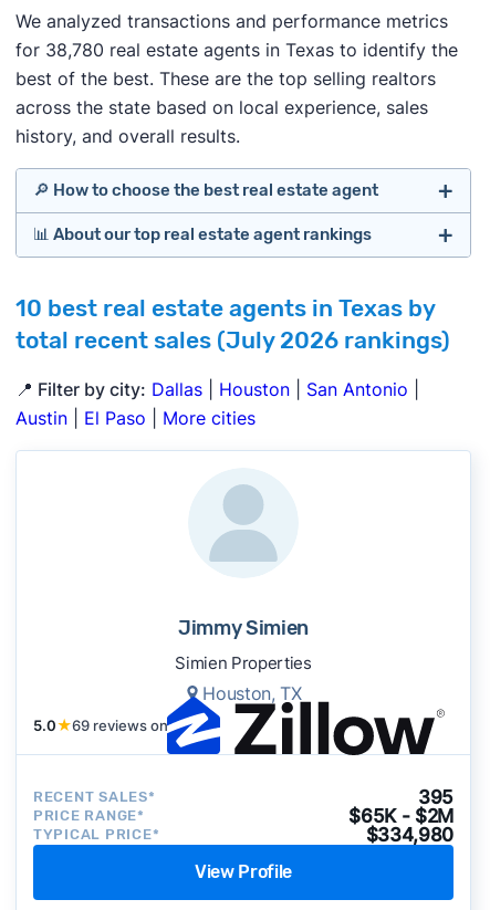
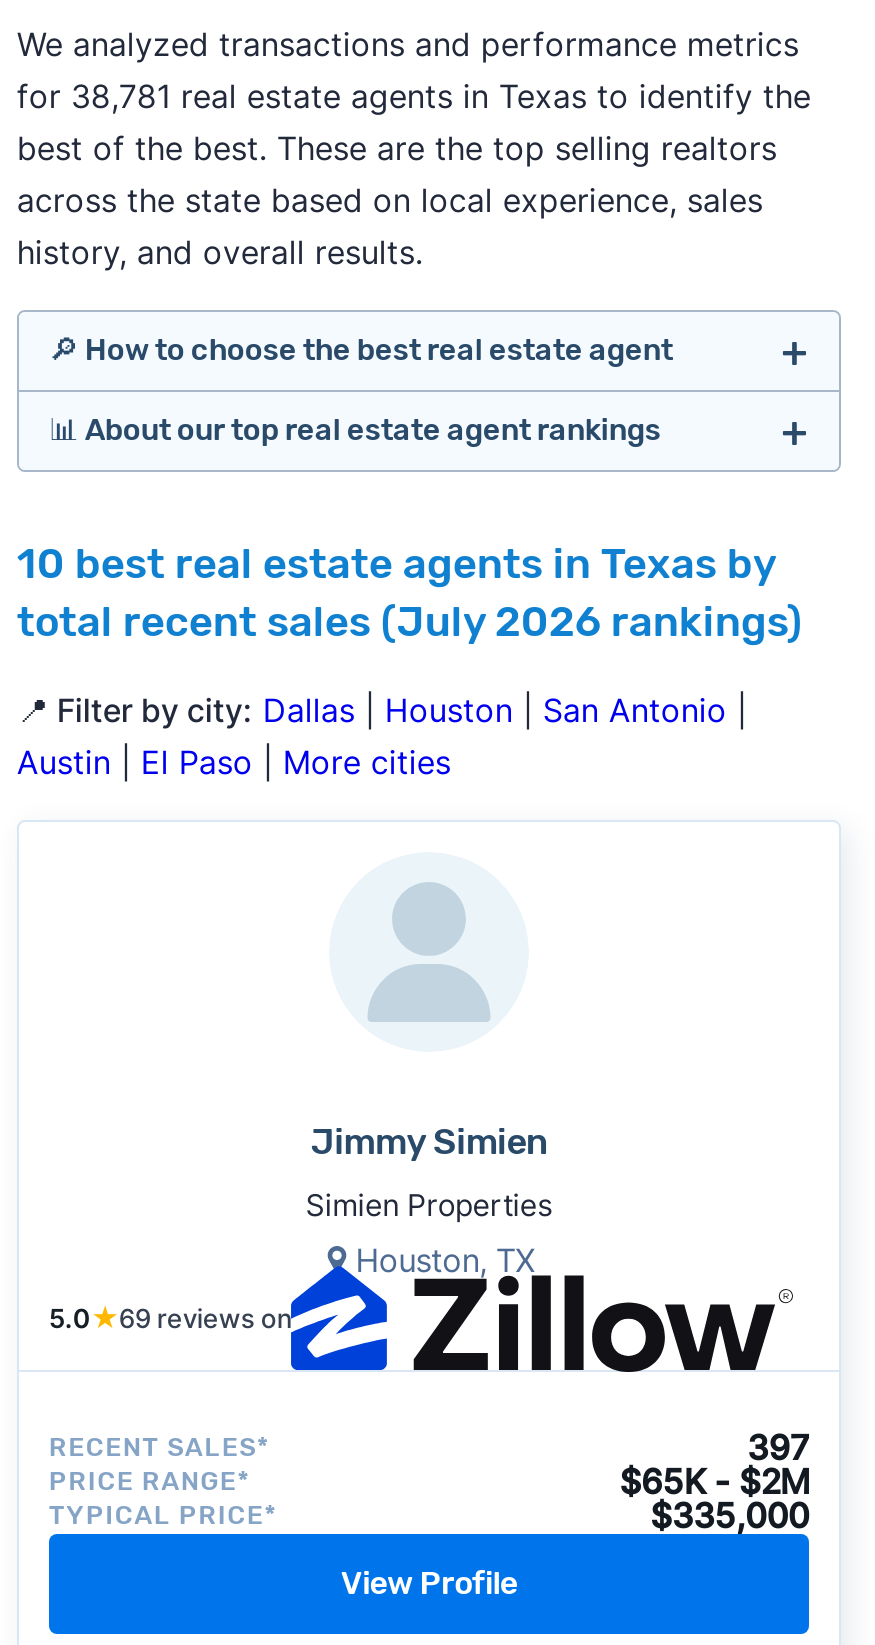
[15,39,458,61] for 38,780 real estate agents in Texas to identify the -> [17,76,811,116] for 38,781 real estate agents in Texas to identify the
[418,786,454,808] 395 -> [747,1428,809,1468] 397
[366,824,454,846] $334,980 -> [650,1496,809,1536] $335,000

